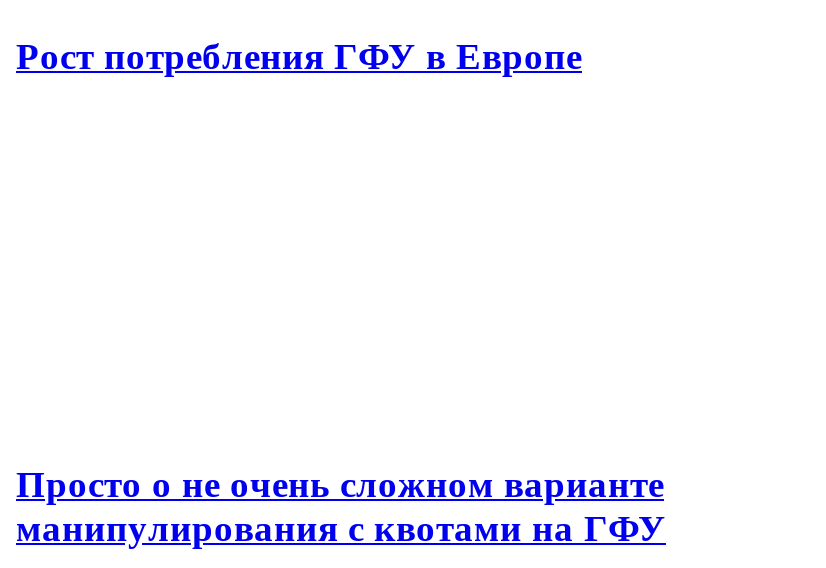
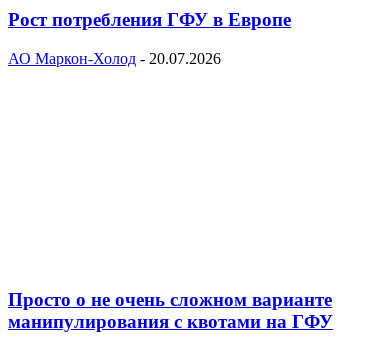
none -> [8,50,221,67] АО Маркон-Холод - 20.07.2026

